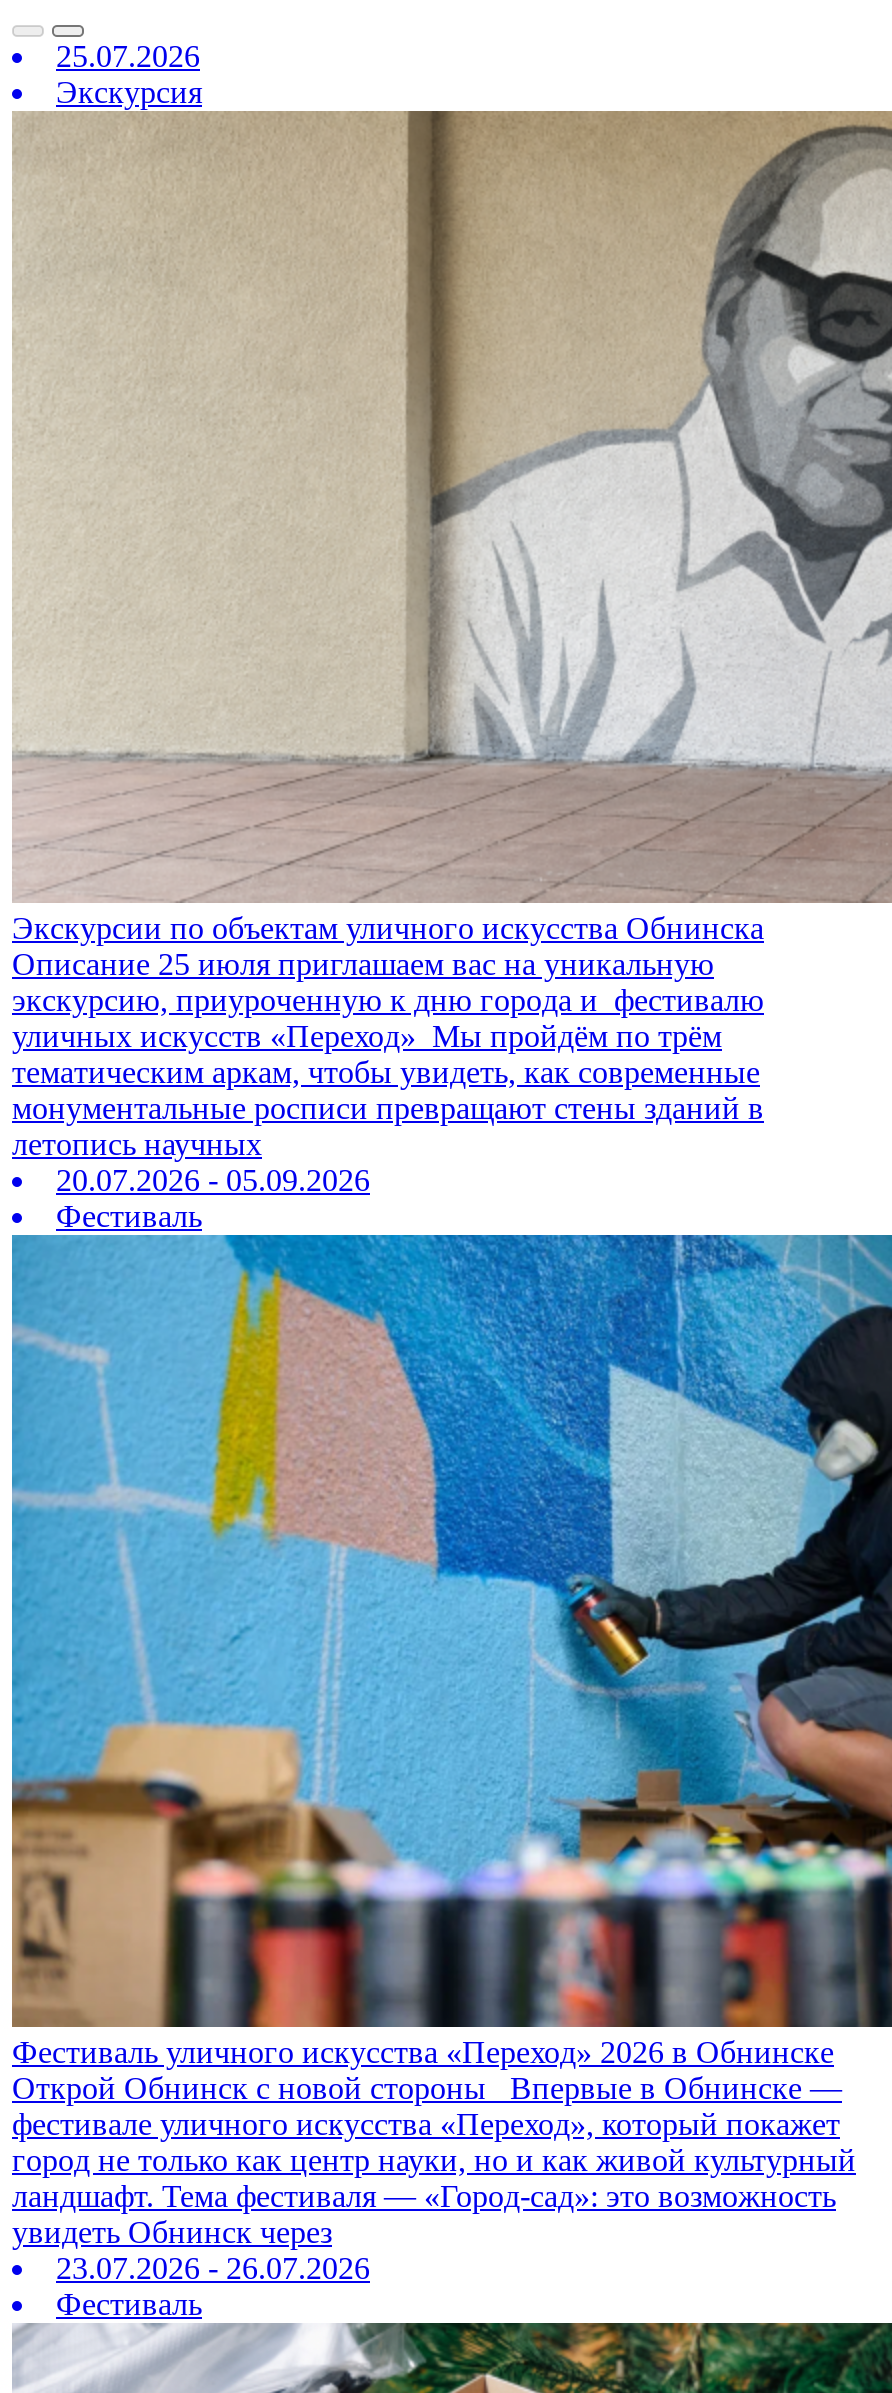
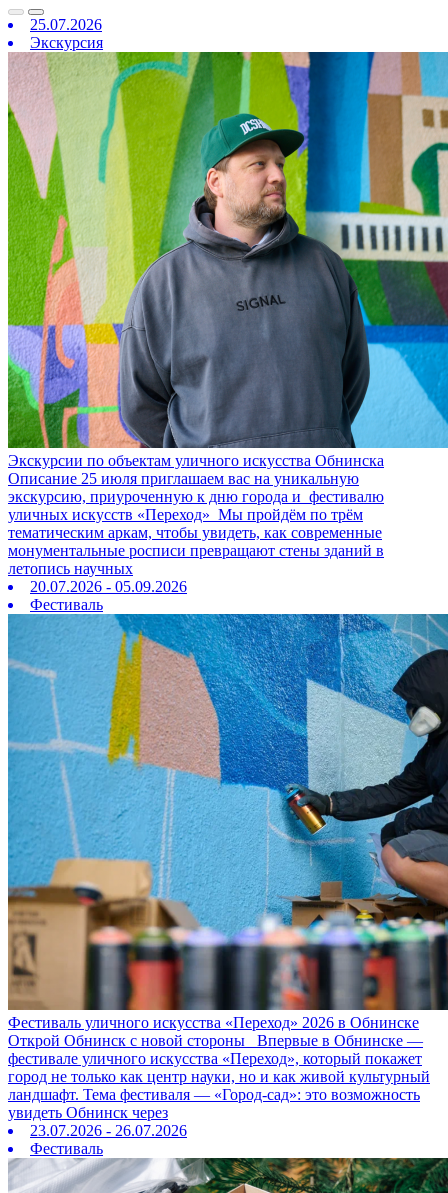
[12,109,886,905] [image] -> [7,51,445,449] [image]

